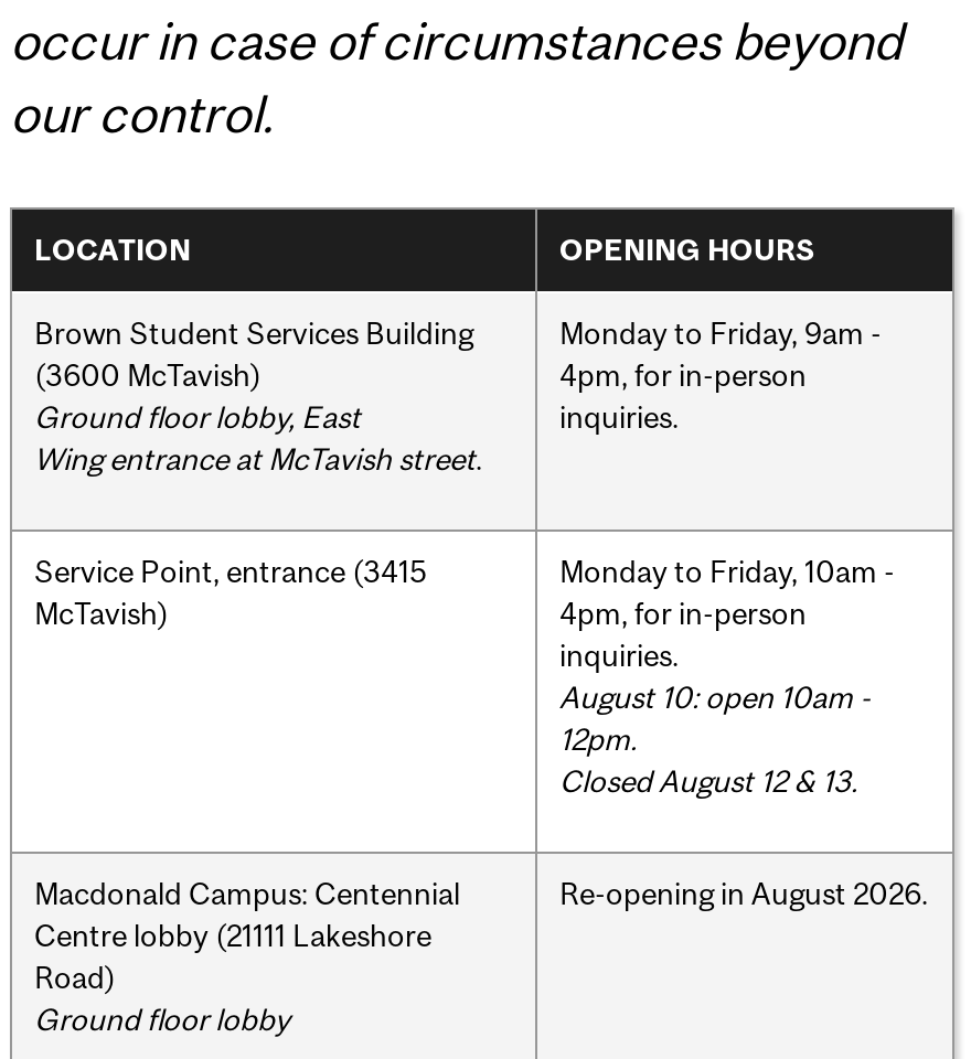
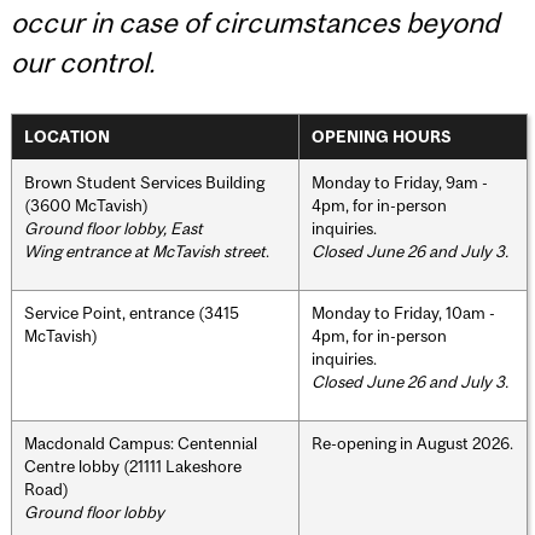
none -> [312,241,508,260] Closed June 26 and July 3.
[559,679,871,798] August 10: open 10am - | 12pm. | Closed August 12 & 13. -> [312,371,508,391] Closed June 26 and July 3.

